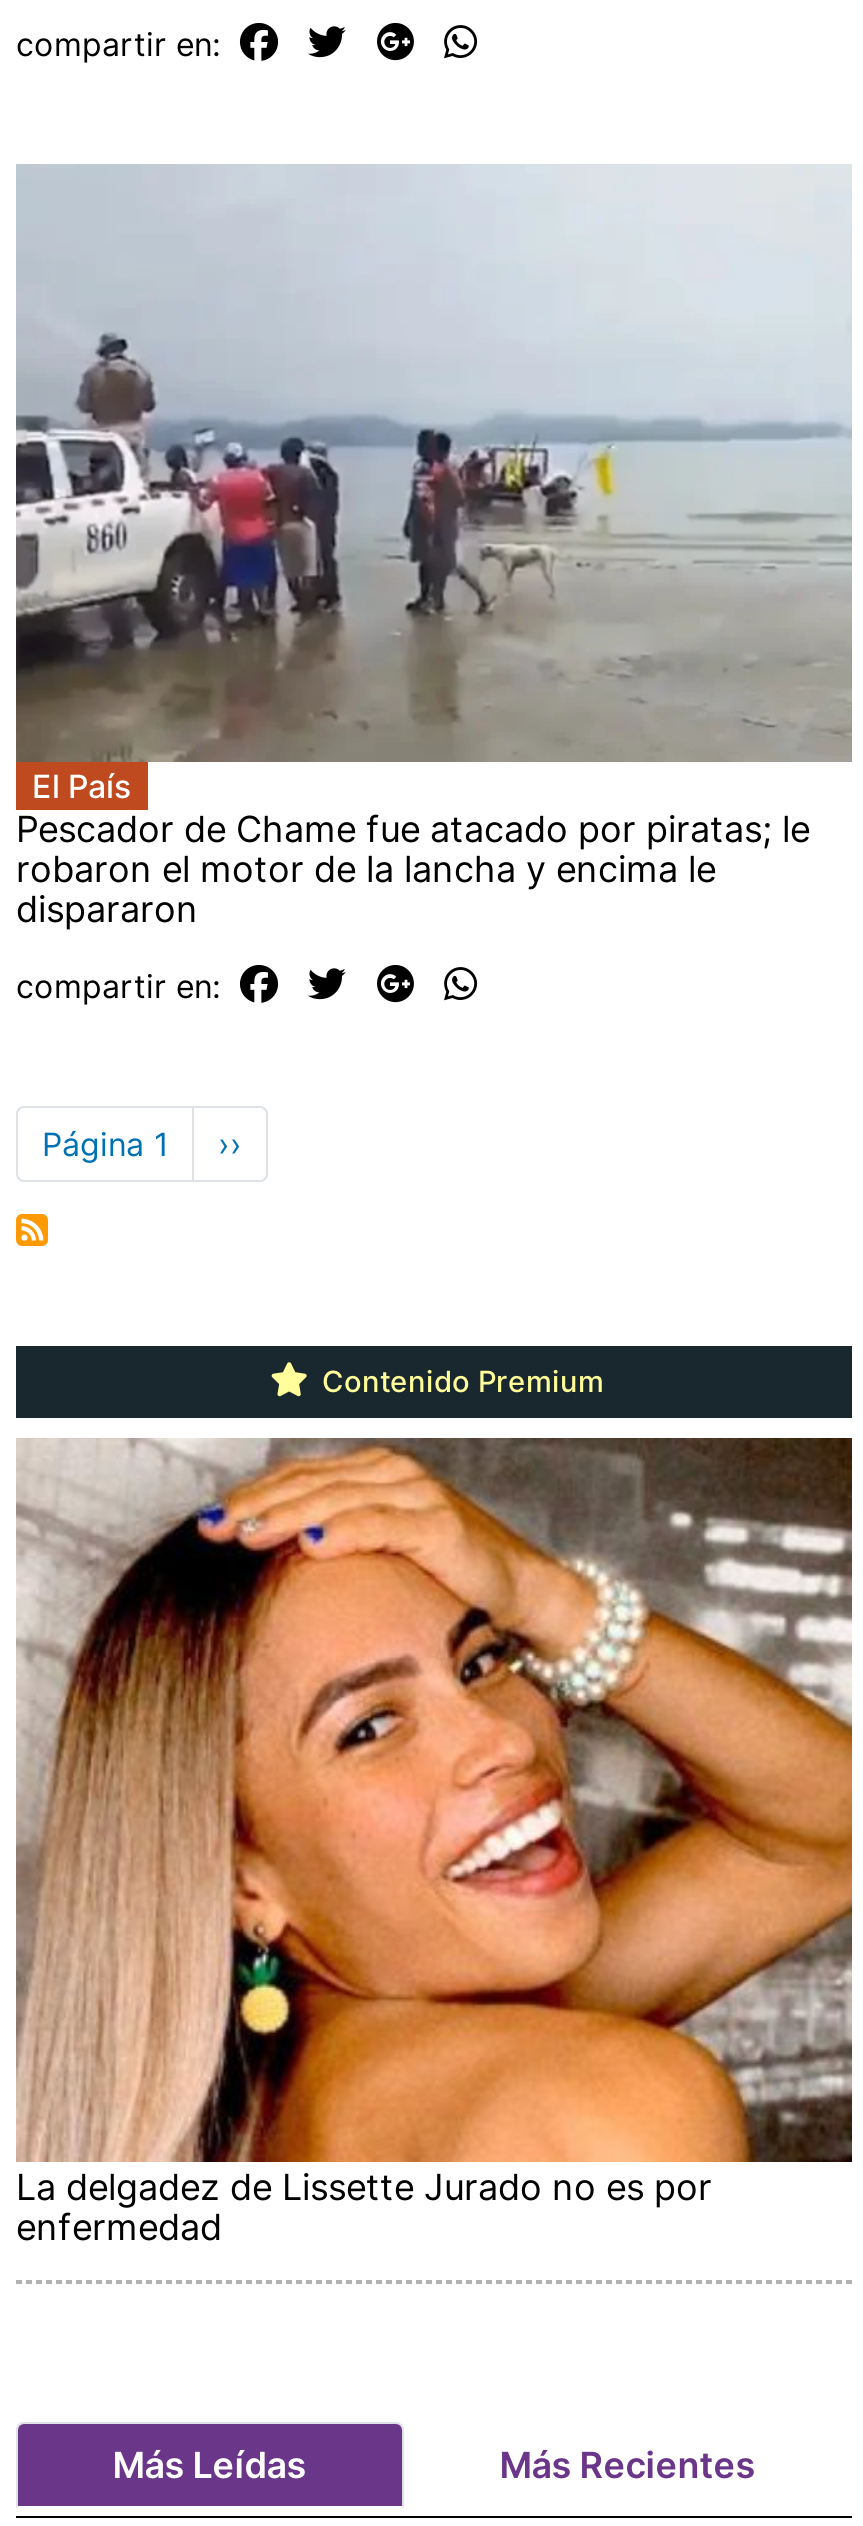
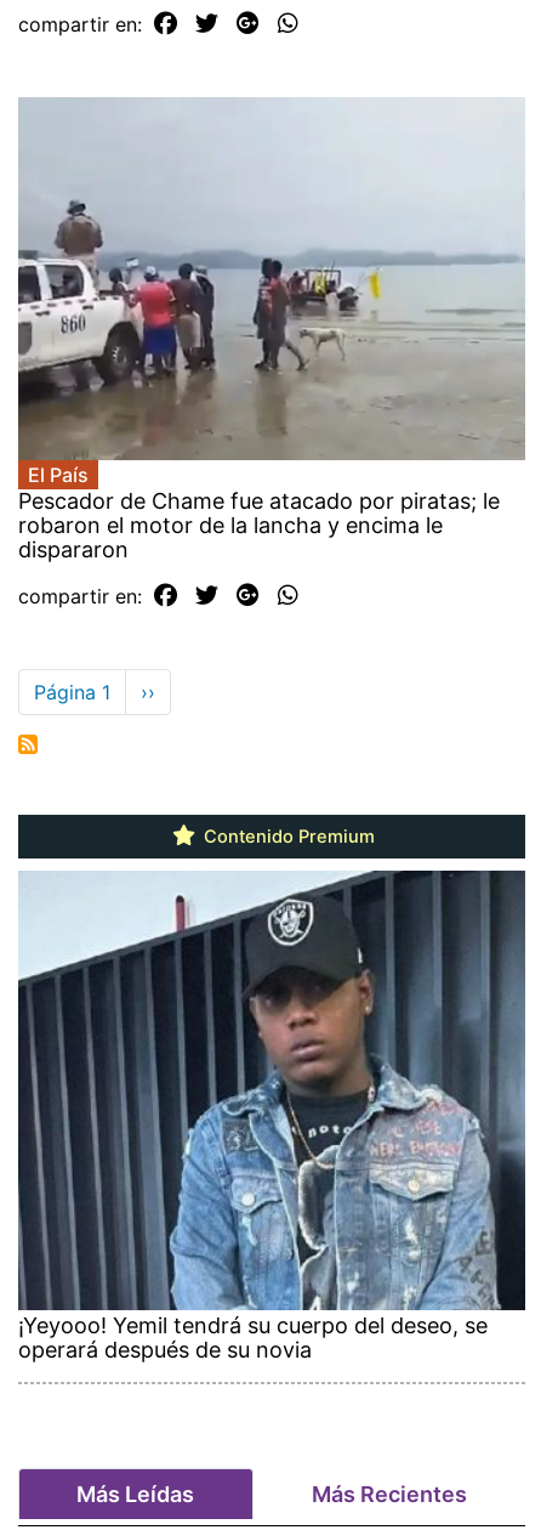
[14,1436,854,2248] [image] | La delgadez de Lissette Jurado no es por | enfermedad -> [17,871,526,1362] [image] | ¡Yeyooo! Yemil tendrá su cuerpo del deseo, se | operará después de su novia

